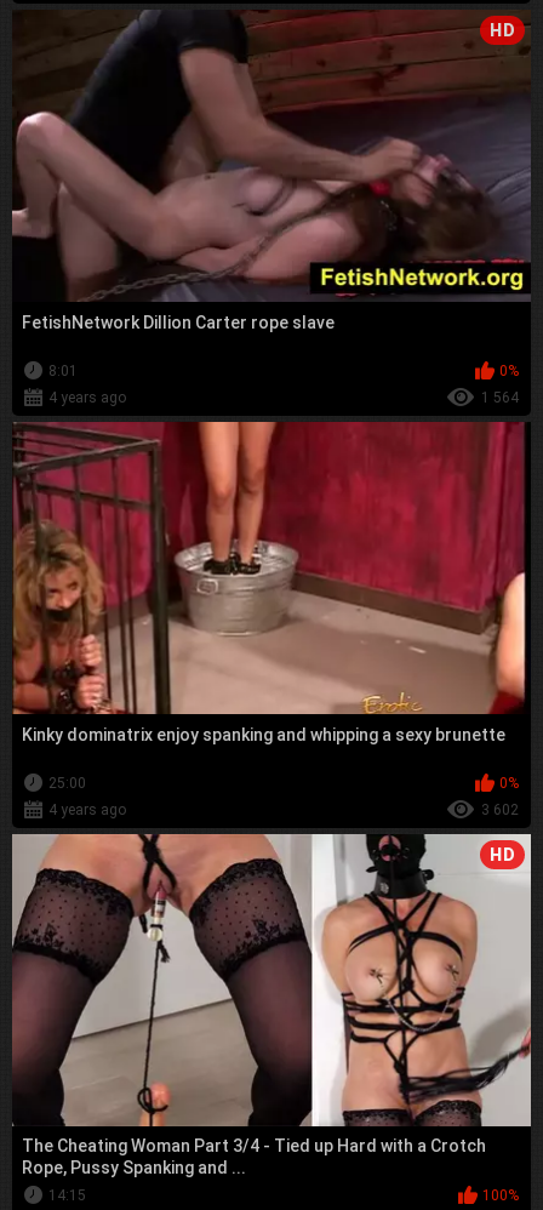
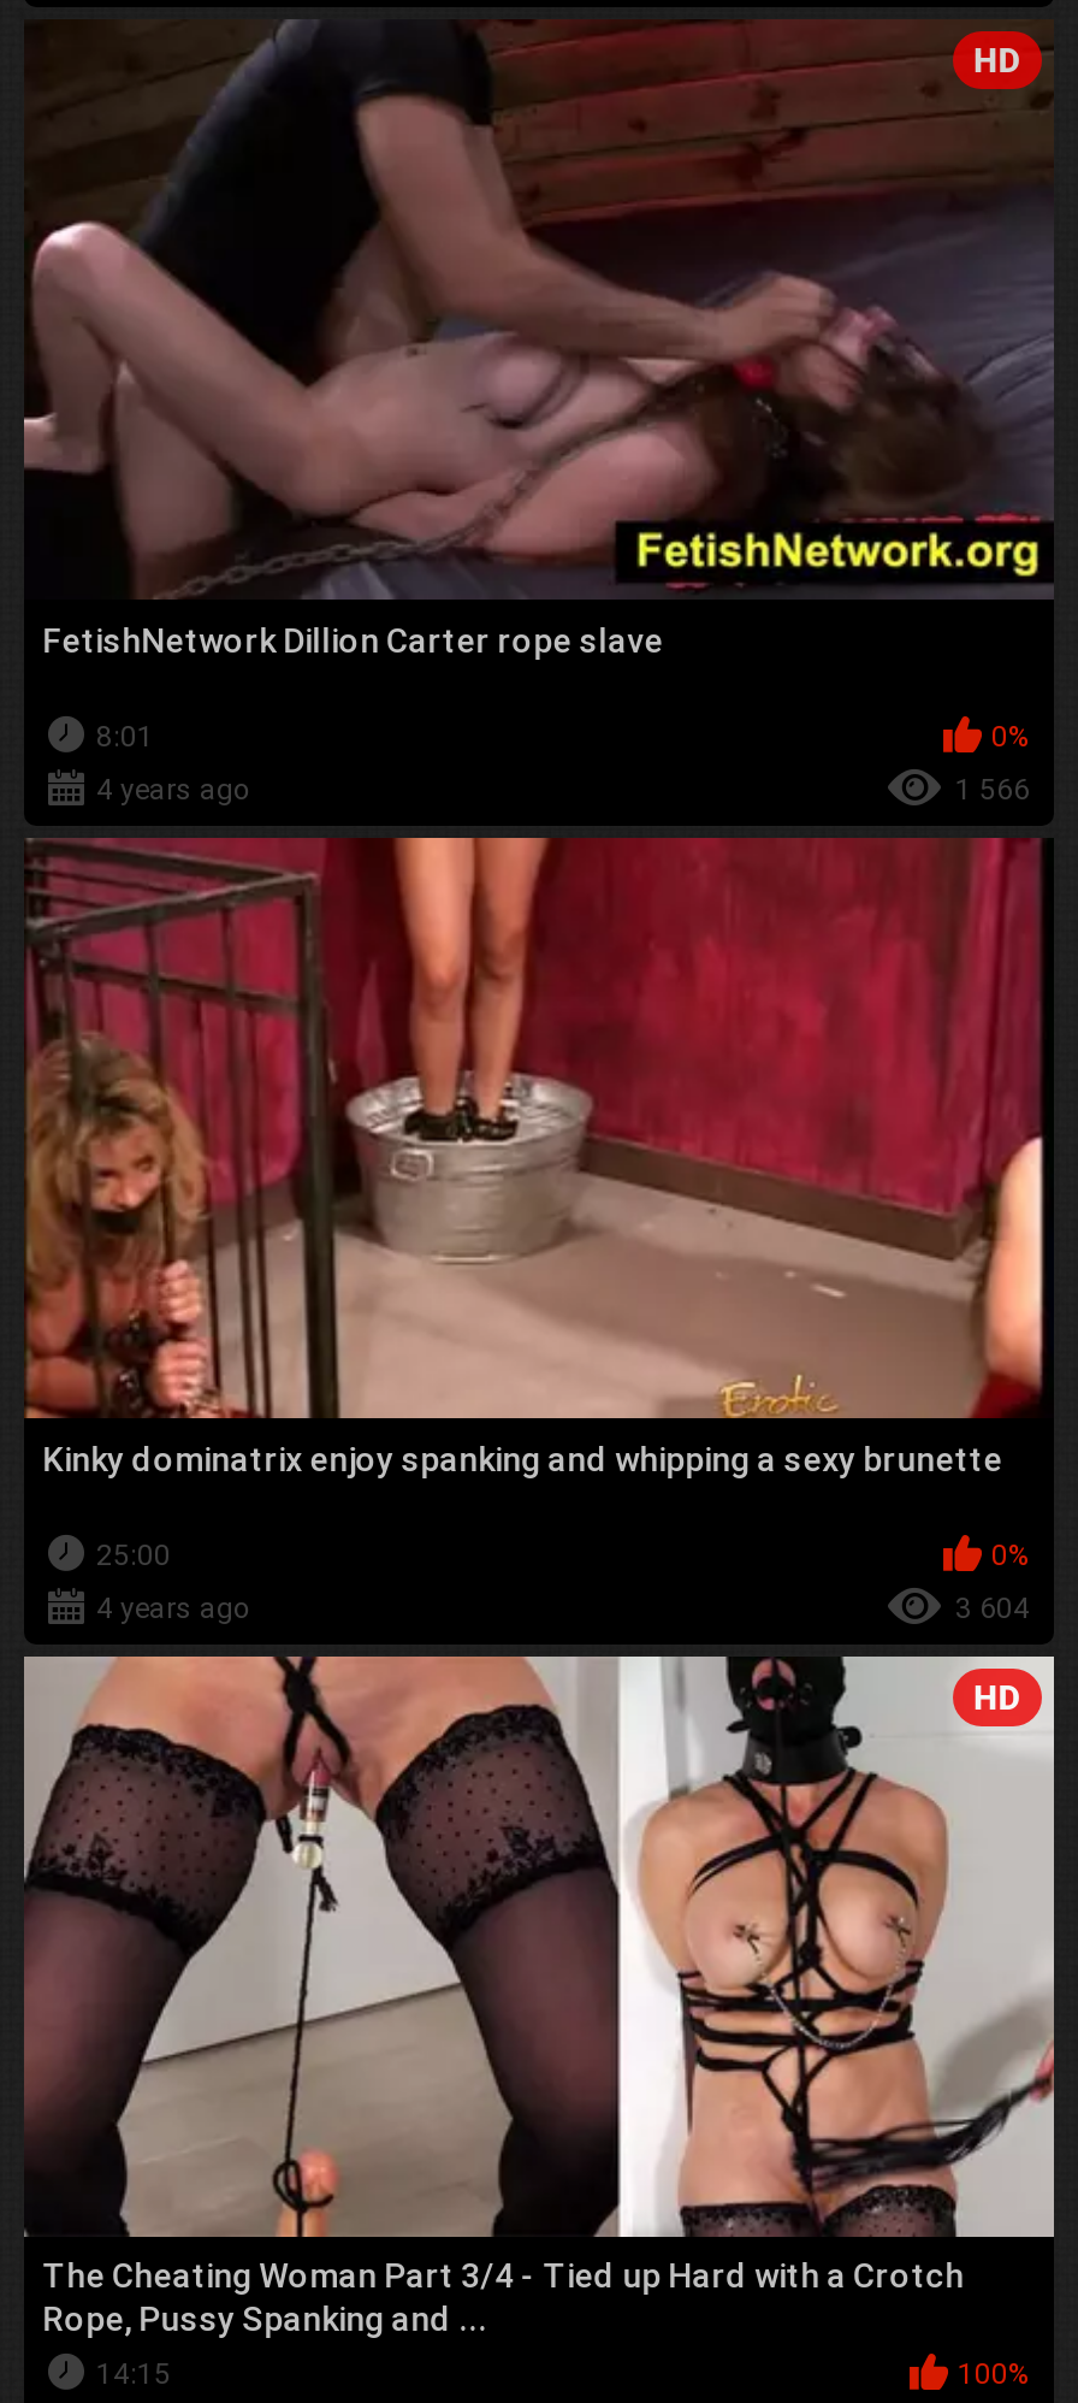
[481,389,519,406] 1 564 -> [955,773,1030,807] 1 566
[481,801,519,818] 3 602 -> [955,1591,1030,1625] 3 604

